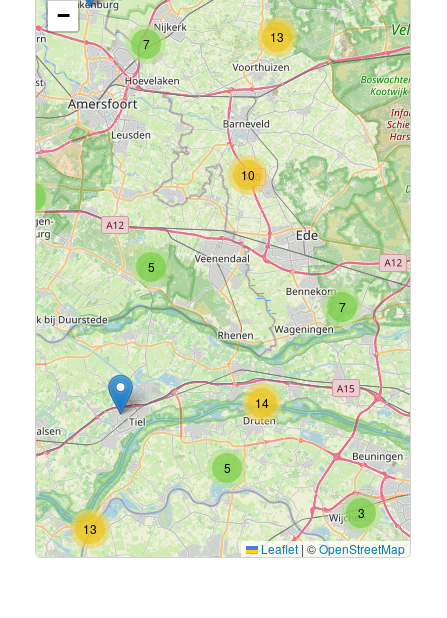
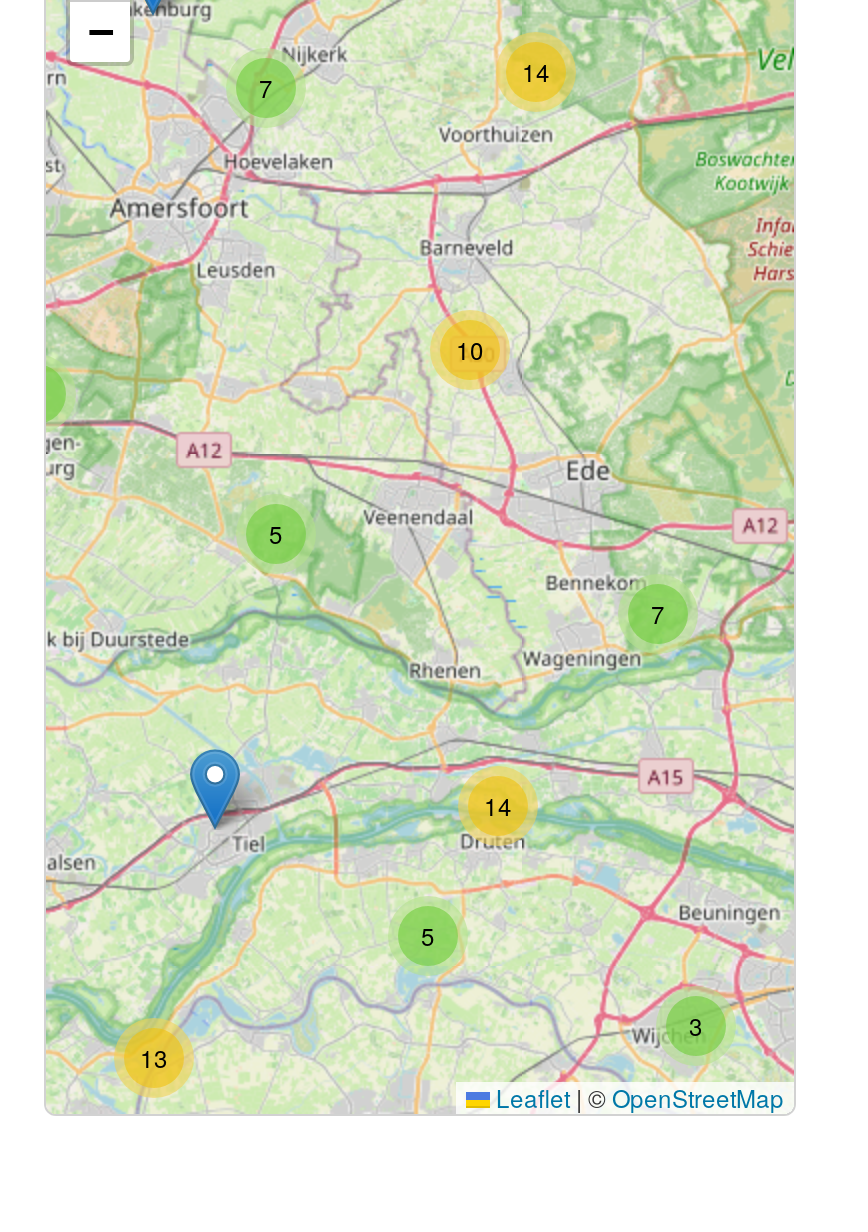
[270,28,284,45] 13 -> [522,54,550,88] 14

